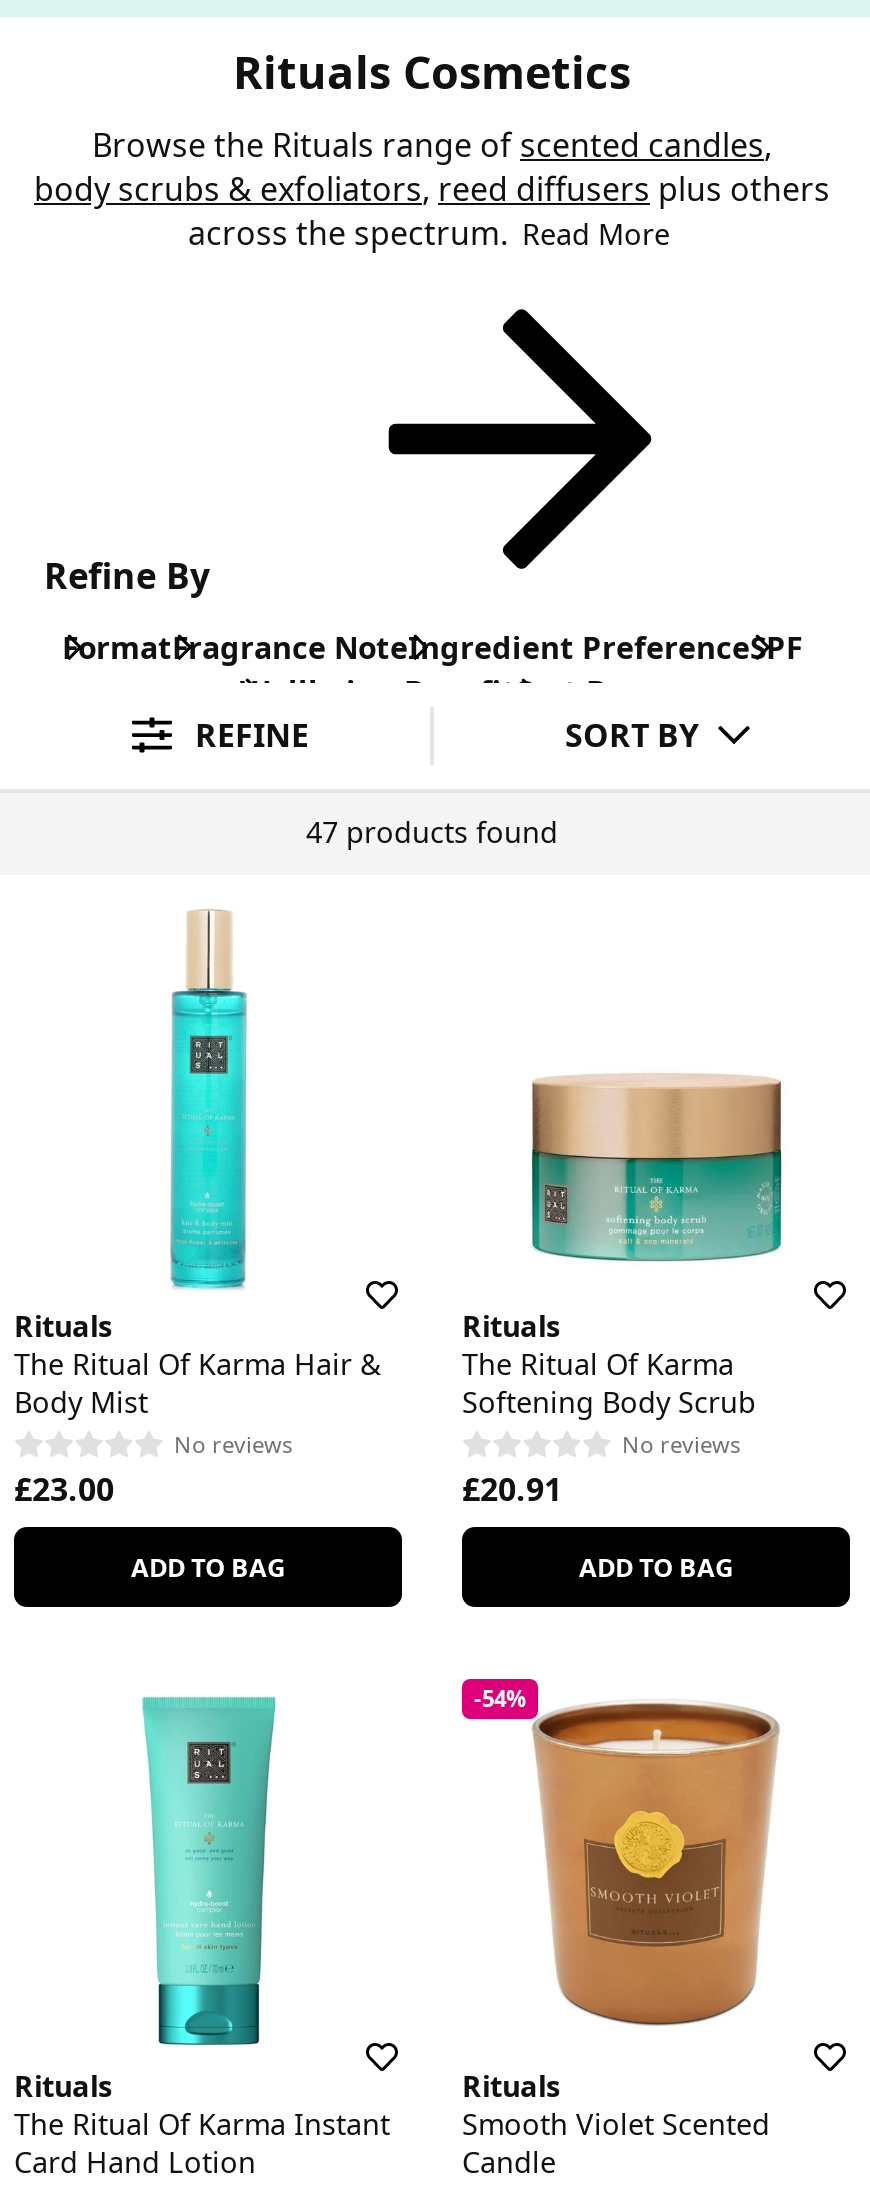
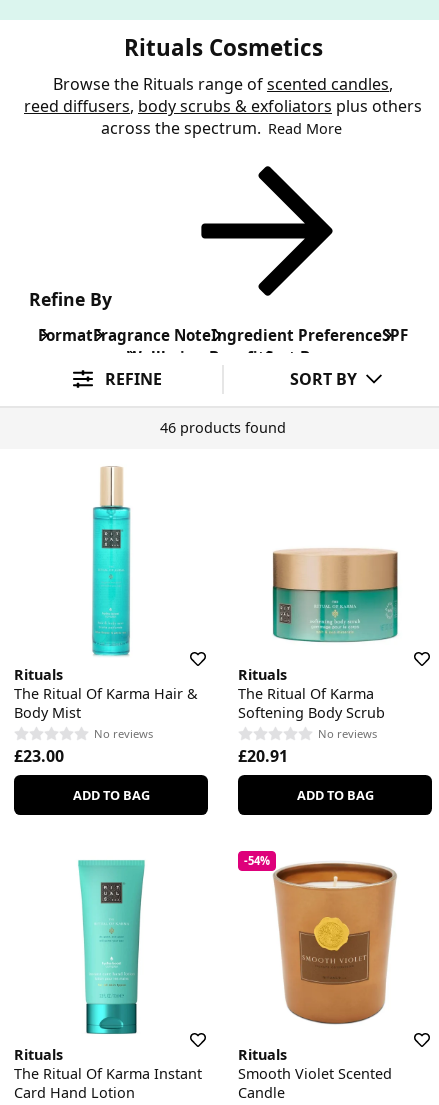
[34,167,830,211] body scrubs & exfoliators, reed diffusers plus others -> [24,95,422,117] reed diffusers, body scrubs & exfoliators plus others
[306,813,558,851] 47 products found -> [160,418,286,437] 46 products found

